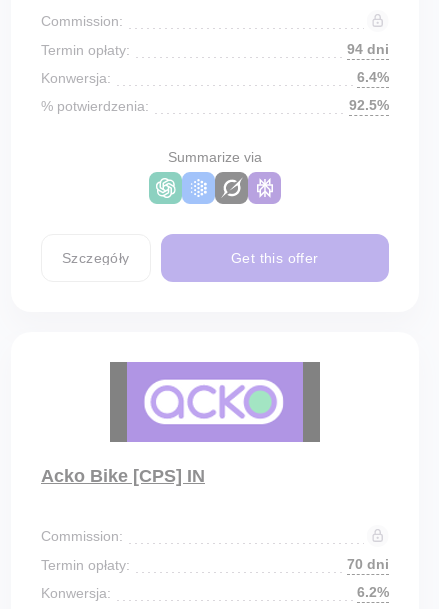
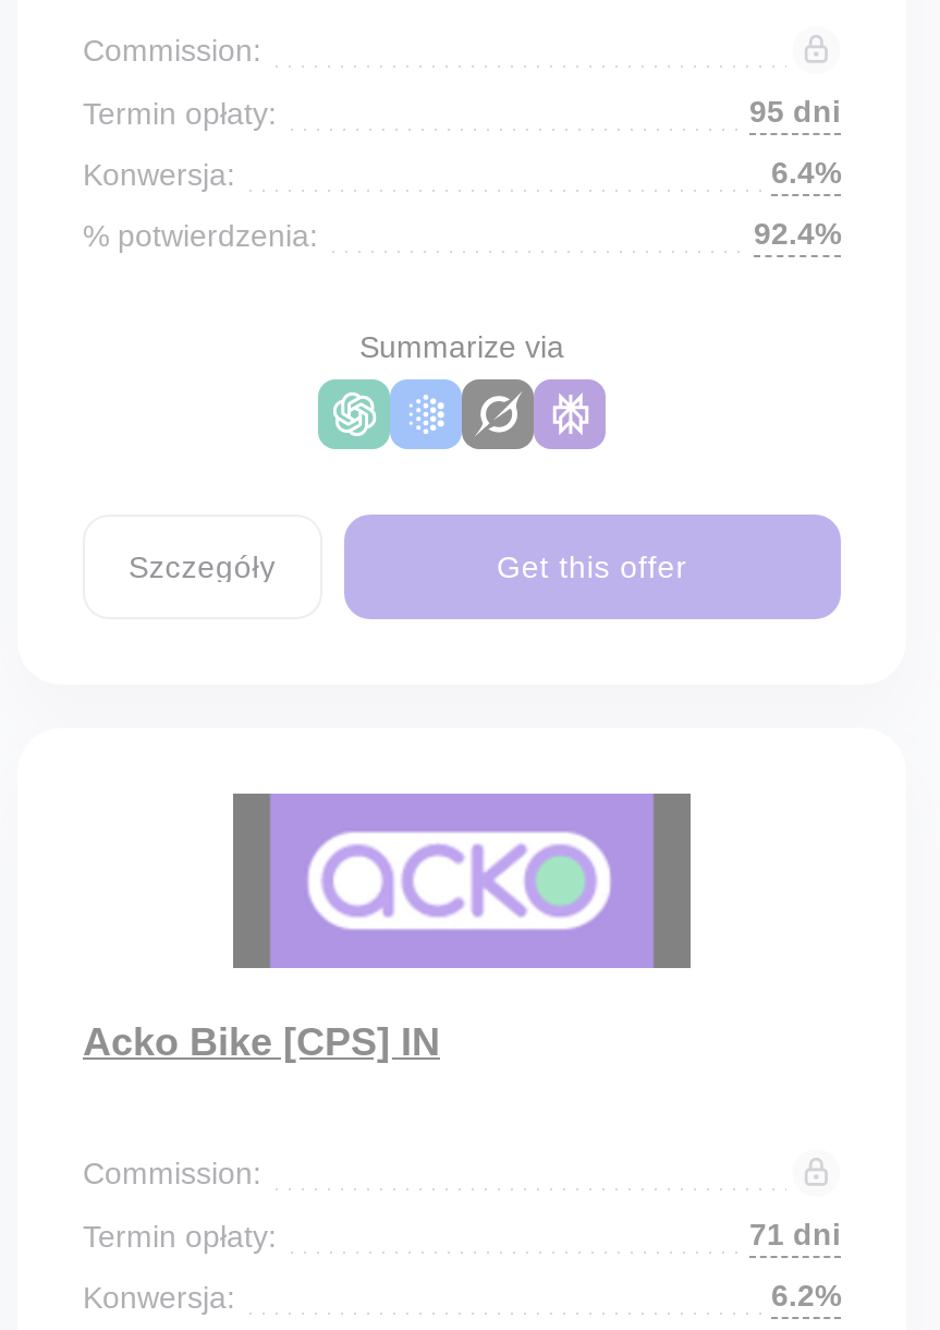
[347,41,389,57] 94 dni -> [749,94,841,129] 95 dni
[349,97,389,113] 92.5% -> [754,216,841,251] 92.4%
[347,556,389,572] 70 dni -> [749,1217,841,1252] 71 dni

